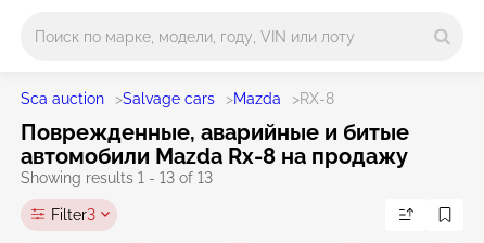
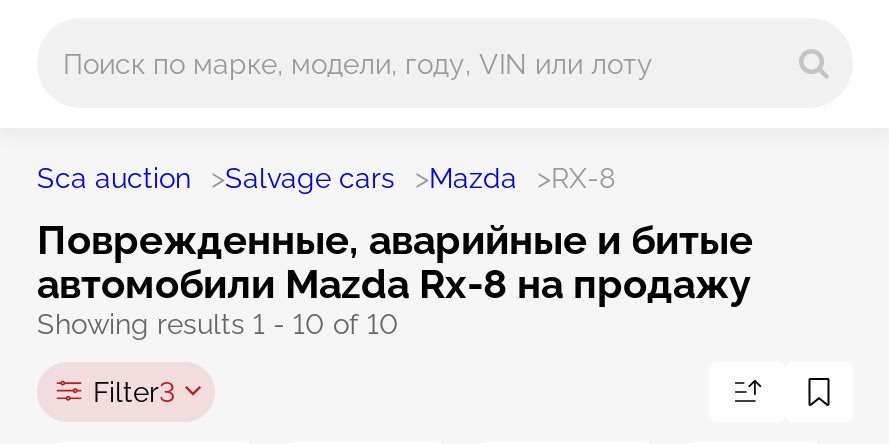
[21,169,213,187] Showing results 1 - 13 of 13 -> [37,308,399,340] Showing results 1 - 10 of 10

